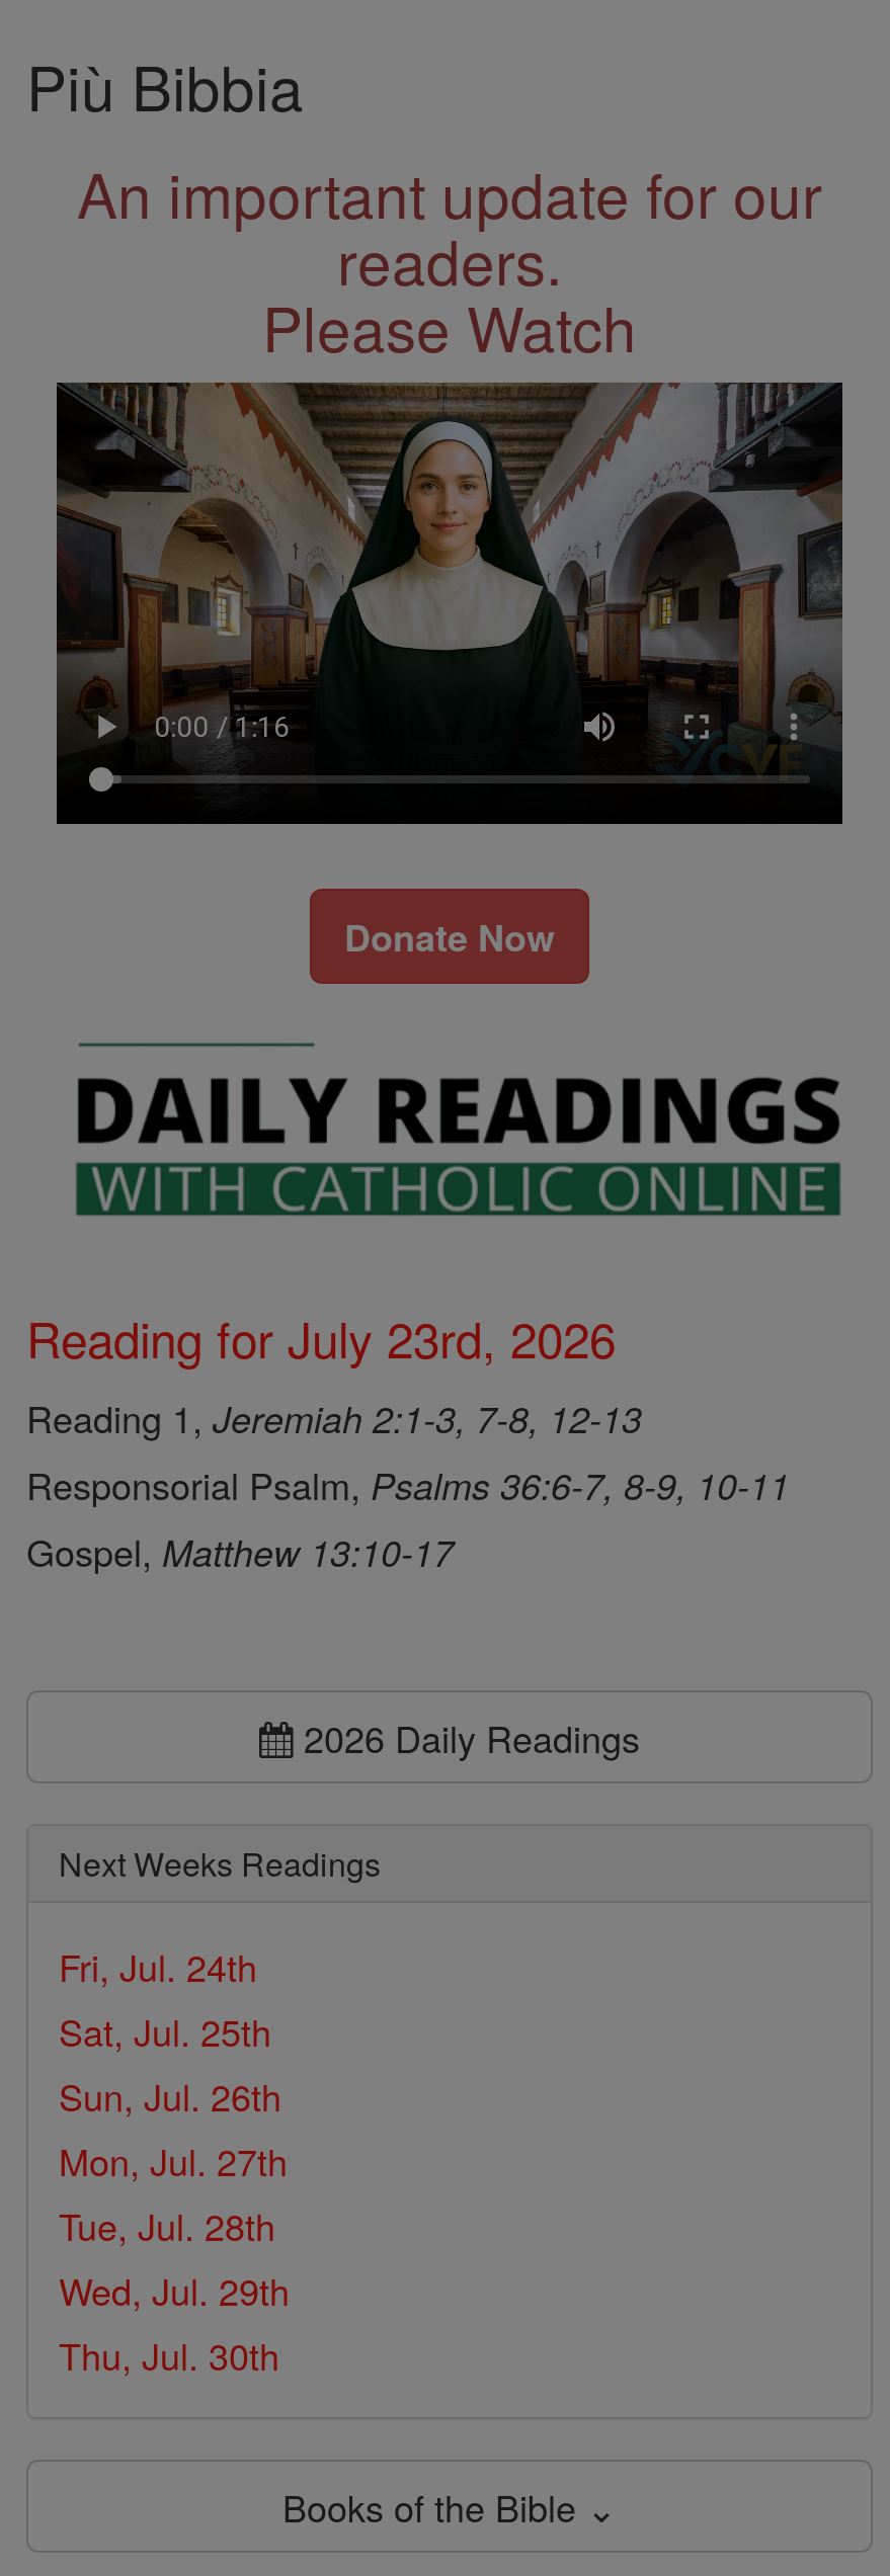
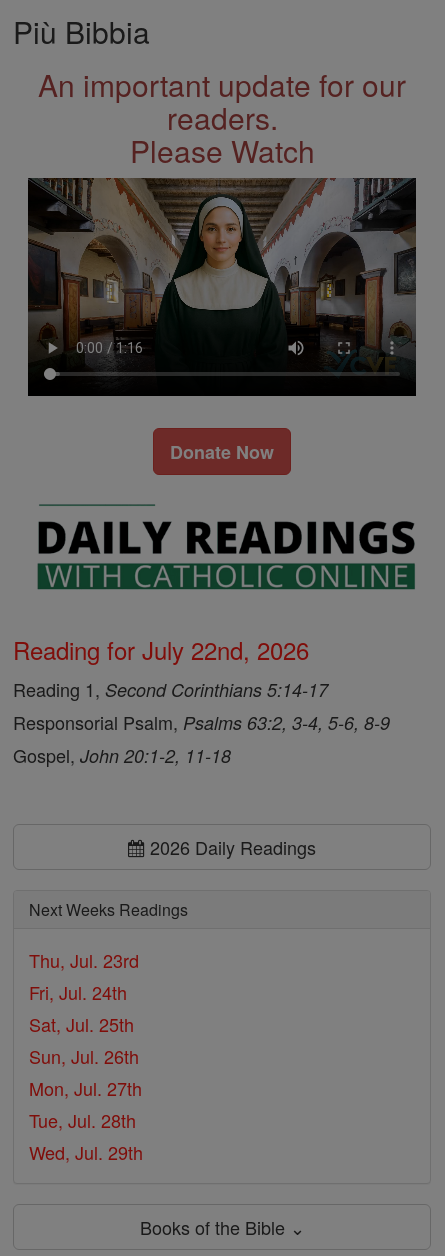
[26,1302,790,1577] Reading for July 23rd, 2026 | Reading 1, Jeremiah 2:1-3, 7-8, 12-13 | Responsorial Psalm, Psalms 36:6-7, 8-9, 10-11 | Gospel, Matthew 13:10-17 -> [13,632,390,768] Reading for July 22nd, 2026 | Reading 1, Second Corinthians 5:14-17 | Responsorial Psalm, Psalms 63:2, 3-4, 5-6, 8-9 | Gospel, John 20:1-2, 11-18
none -> [29,947,139,973] Thu, Jul. 23rd
moved [59,1940,290,2316] -> [29,979,143,1165]: Fri, Jul. 24th | Sat, Jul. 25th | Sun, Jul. 26th | Mon, Jul. 27th | Tue, Jul. 28th | Wed, Jul. 29th
[59,2328,279,2381] Thu, Jul. 30th -> none

